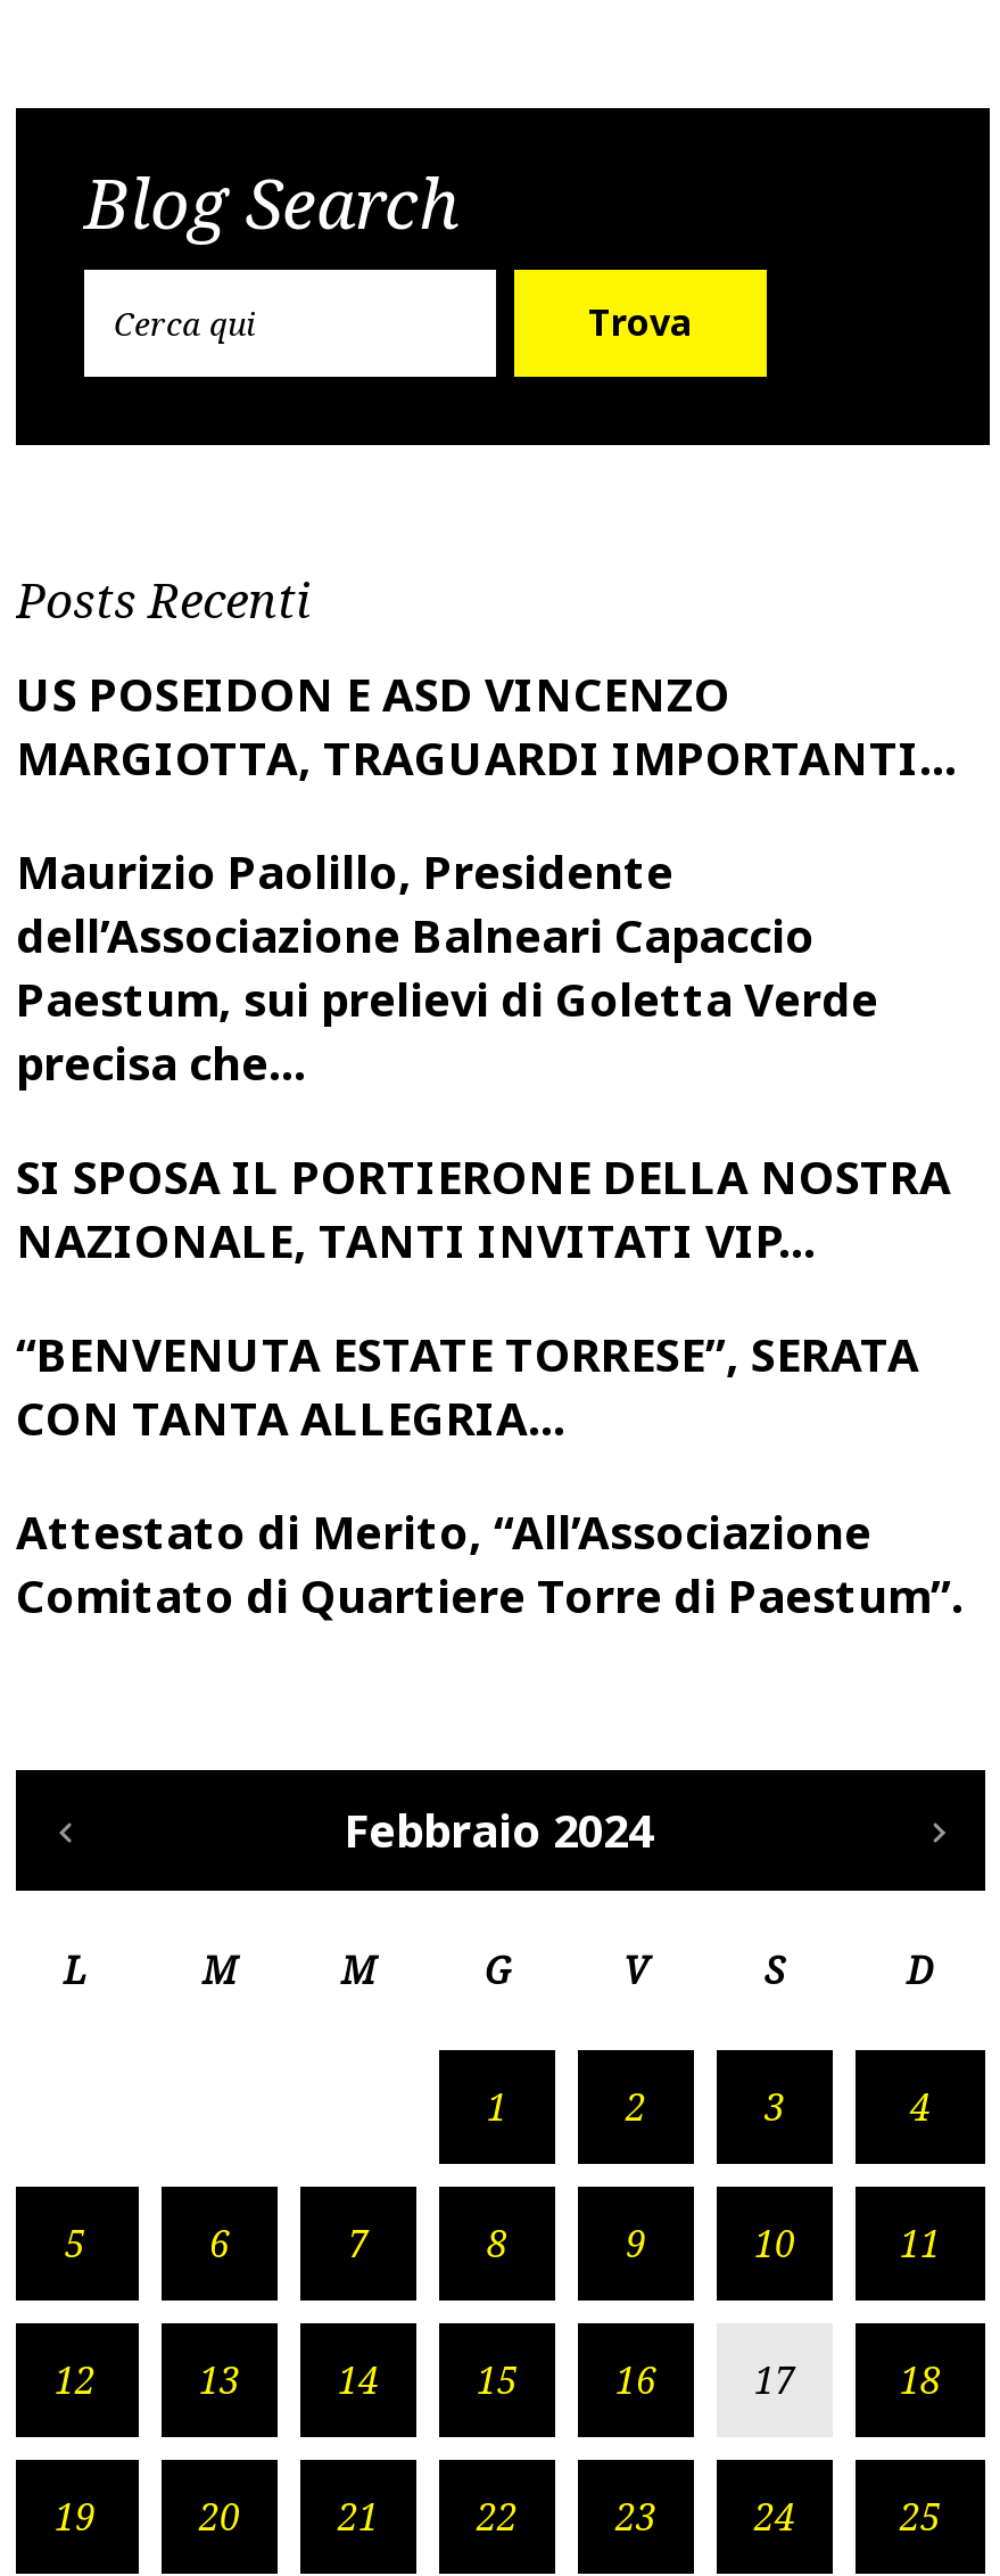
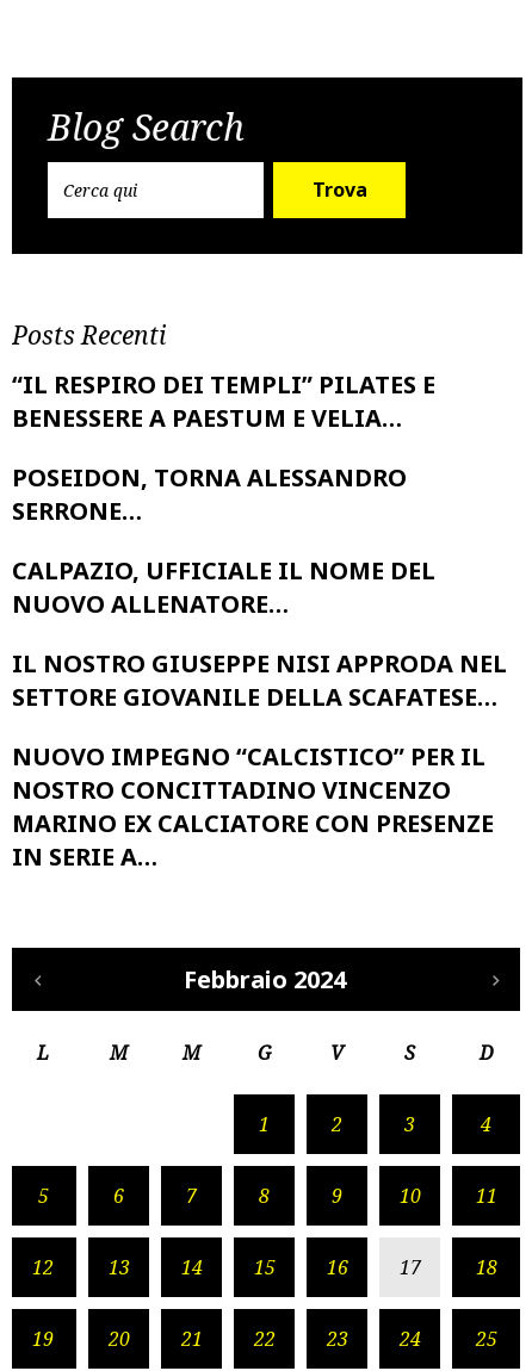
[16,663,958,788] US POSEIDON E ASD VINCENZO | MARGIOTTA, TRAGUARDI IMPORTANTI… -> [12,368,435,434] “IL RESPIRO DEI TEMPLI” PILATES E | BENESSERE A PAESTUM E VELIA…
[16,841,878,1093] Maurizio Paolillo, Presidente | dell’Associazione Balneari Capaccio | Paestum, sui prelievi di Goletta Verde | precisa che… -> [12,461,407,527] POSEIDON, TORNA ALESSANDRO | SERRONE…
[16,1146,951,1271] SI SPOSA IL PORTIERONE DELLA NOSTRA | NAZIONALE, TANTI INVITATI VIP… -> [12,554,435,620] CALPAZIO, UFFICIALE IL NOME DEL | NUOVO ALLENATORE…
[16,1323,919,1448] “BENVENUTA ESTATE TORRESE”, SERATA | CON TANTA ALLEGRIA… -> [12,647,507,713] IL NOSTRO GIUSEPPE NISI APPRODA NEL | SETTORE GIOVANILE DELLA SCAFATESE…
[16,1501,962,1626] Attestato di Merito, “All’Associazione | Comitato di Quartiere Torre di Paestum”. -> [12,740,494,872] NUOVO IMPEGNO “CALCISTICO” PER IL | NOSTRO CONCITTADINO VINCENZO | MARINO EX CALCIATORE CON PRESENZE | IN SERIE A…

